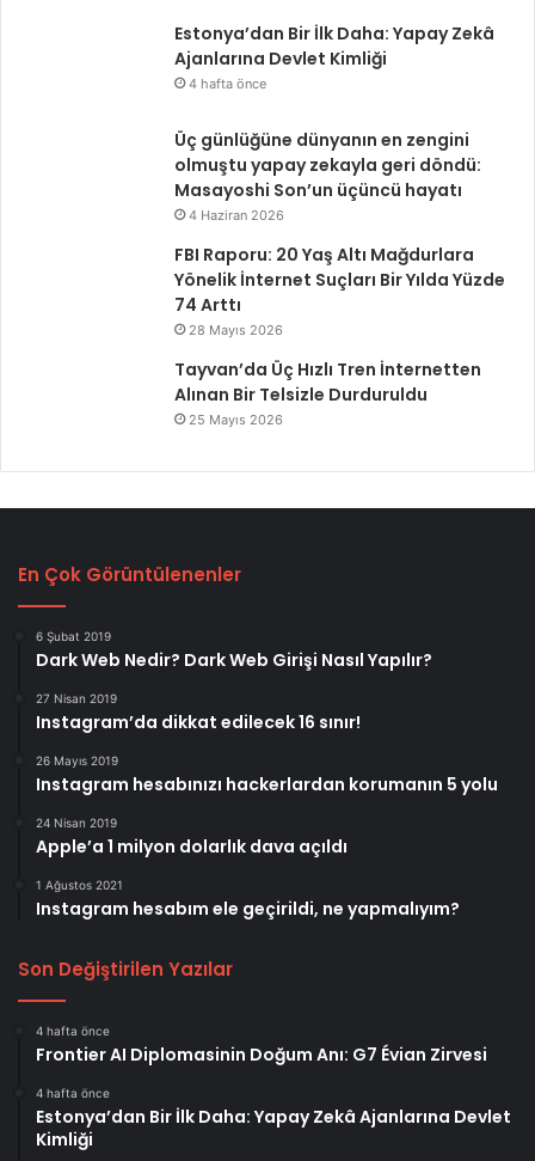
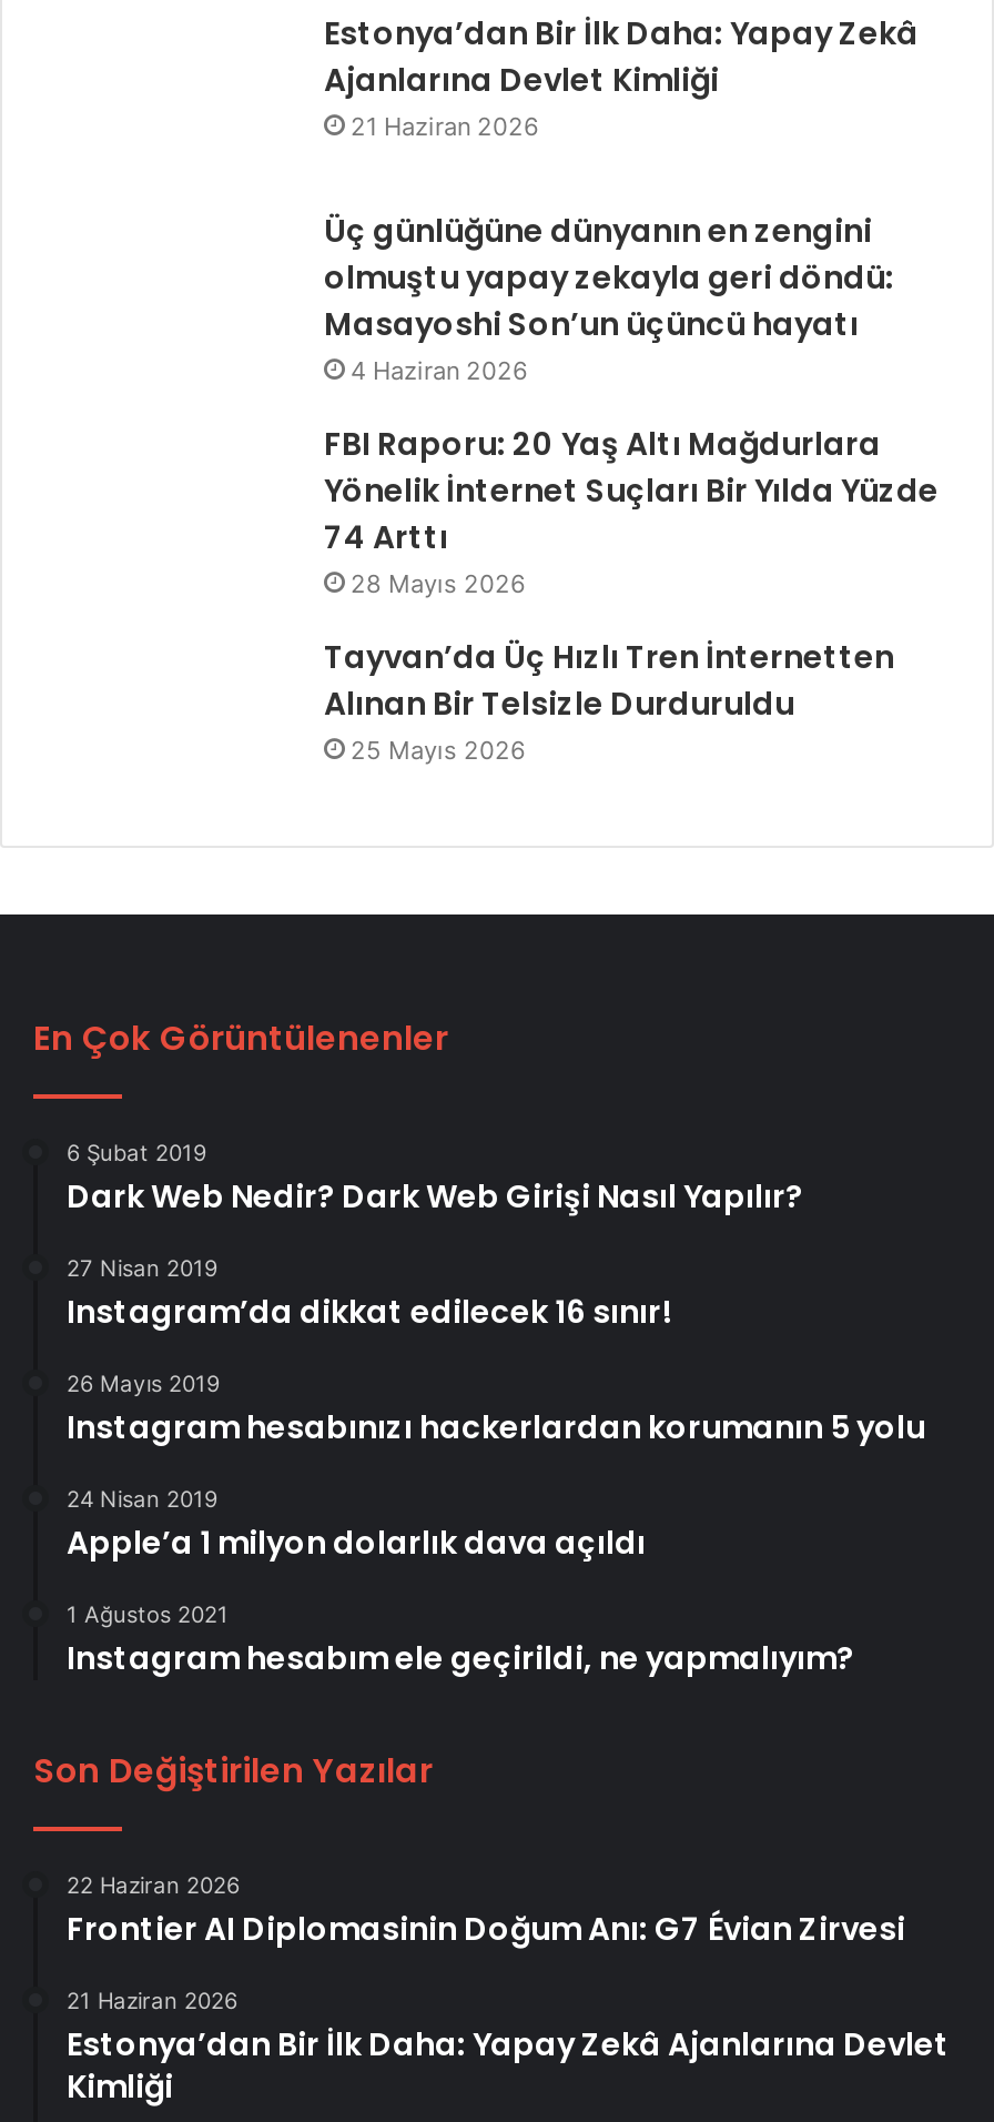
[189,76,266,93] 4 hafta önce -> [351,112,539,143] 21 Haziran 2026
[36,1024,110,1038] 4 hafta önce -> [67,1872,240,1899] 22 Haziran 2026
[36,1086,110,1100] 4 hafta önce -> [67,1987,237,2014] 21 Haziran 2026

